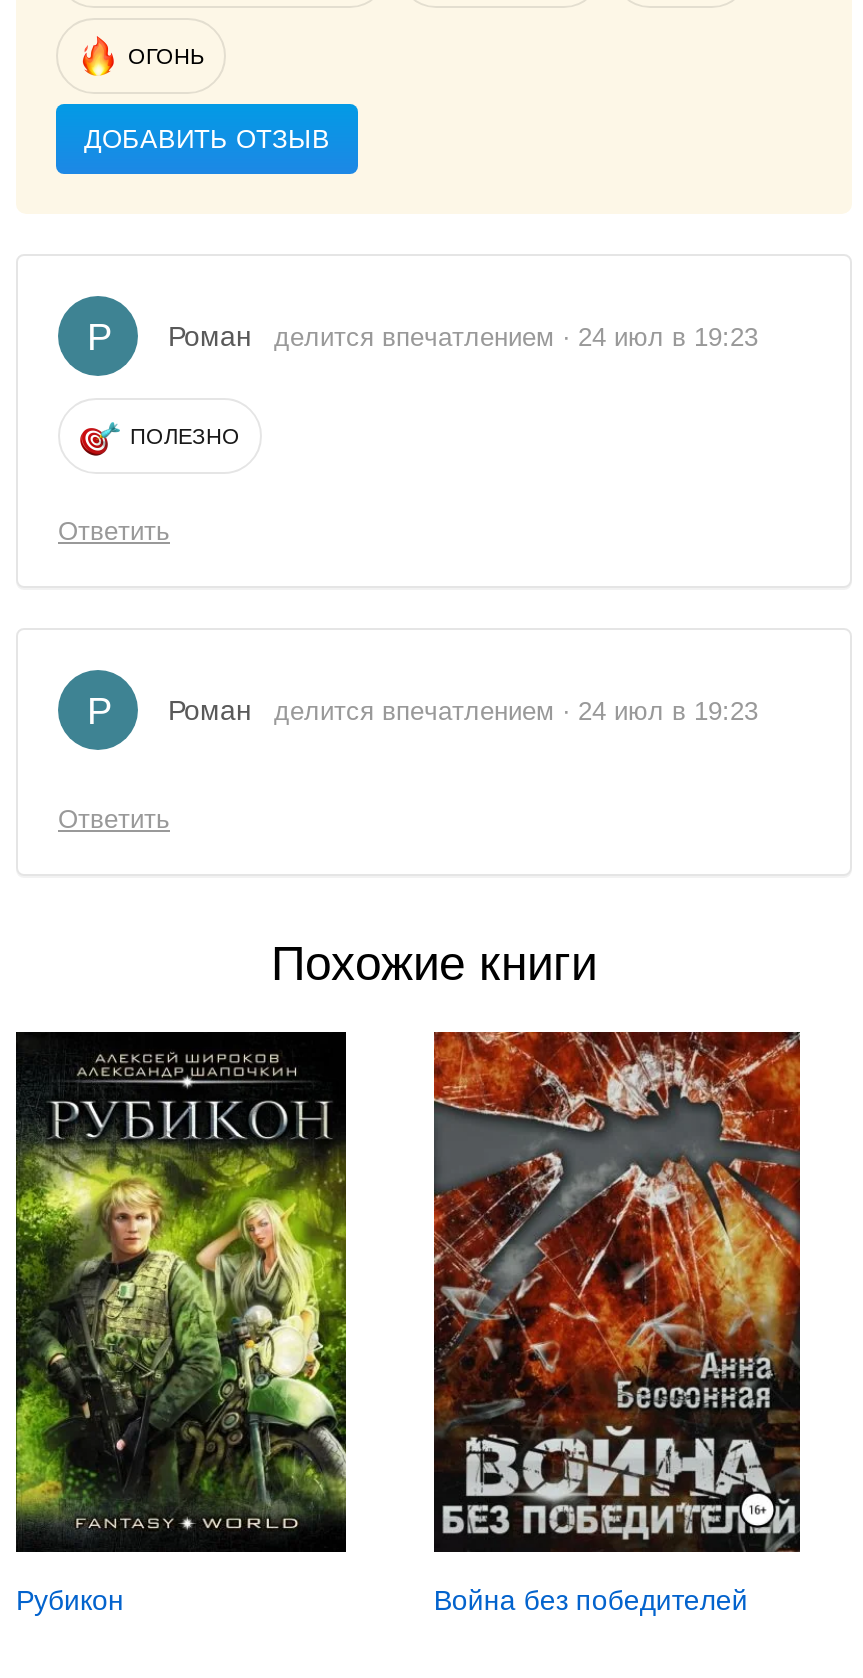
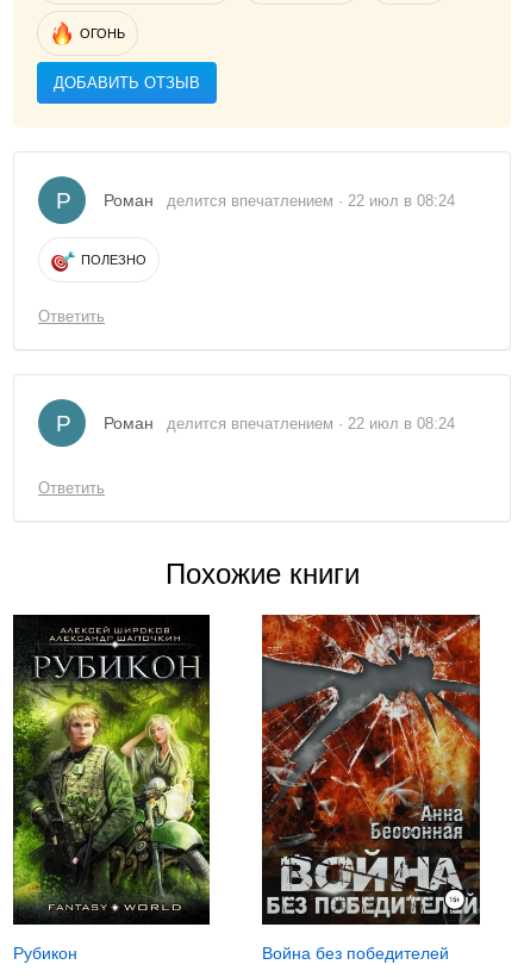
[274,321,758,351] делится впечатлением · 24 июл в 19:23 -> [167,191,455,209] делится впечатлением · 22 июл в 08:24
[274,695,758,725] делится впечатлением · 24 июл в 19:23 -> [167,414,455,432] делится впечатлением · 22 июл в 08:24

